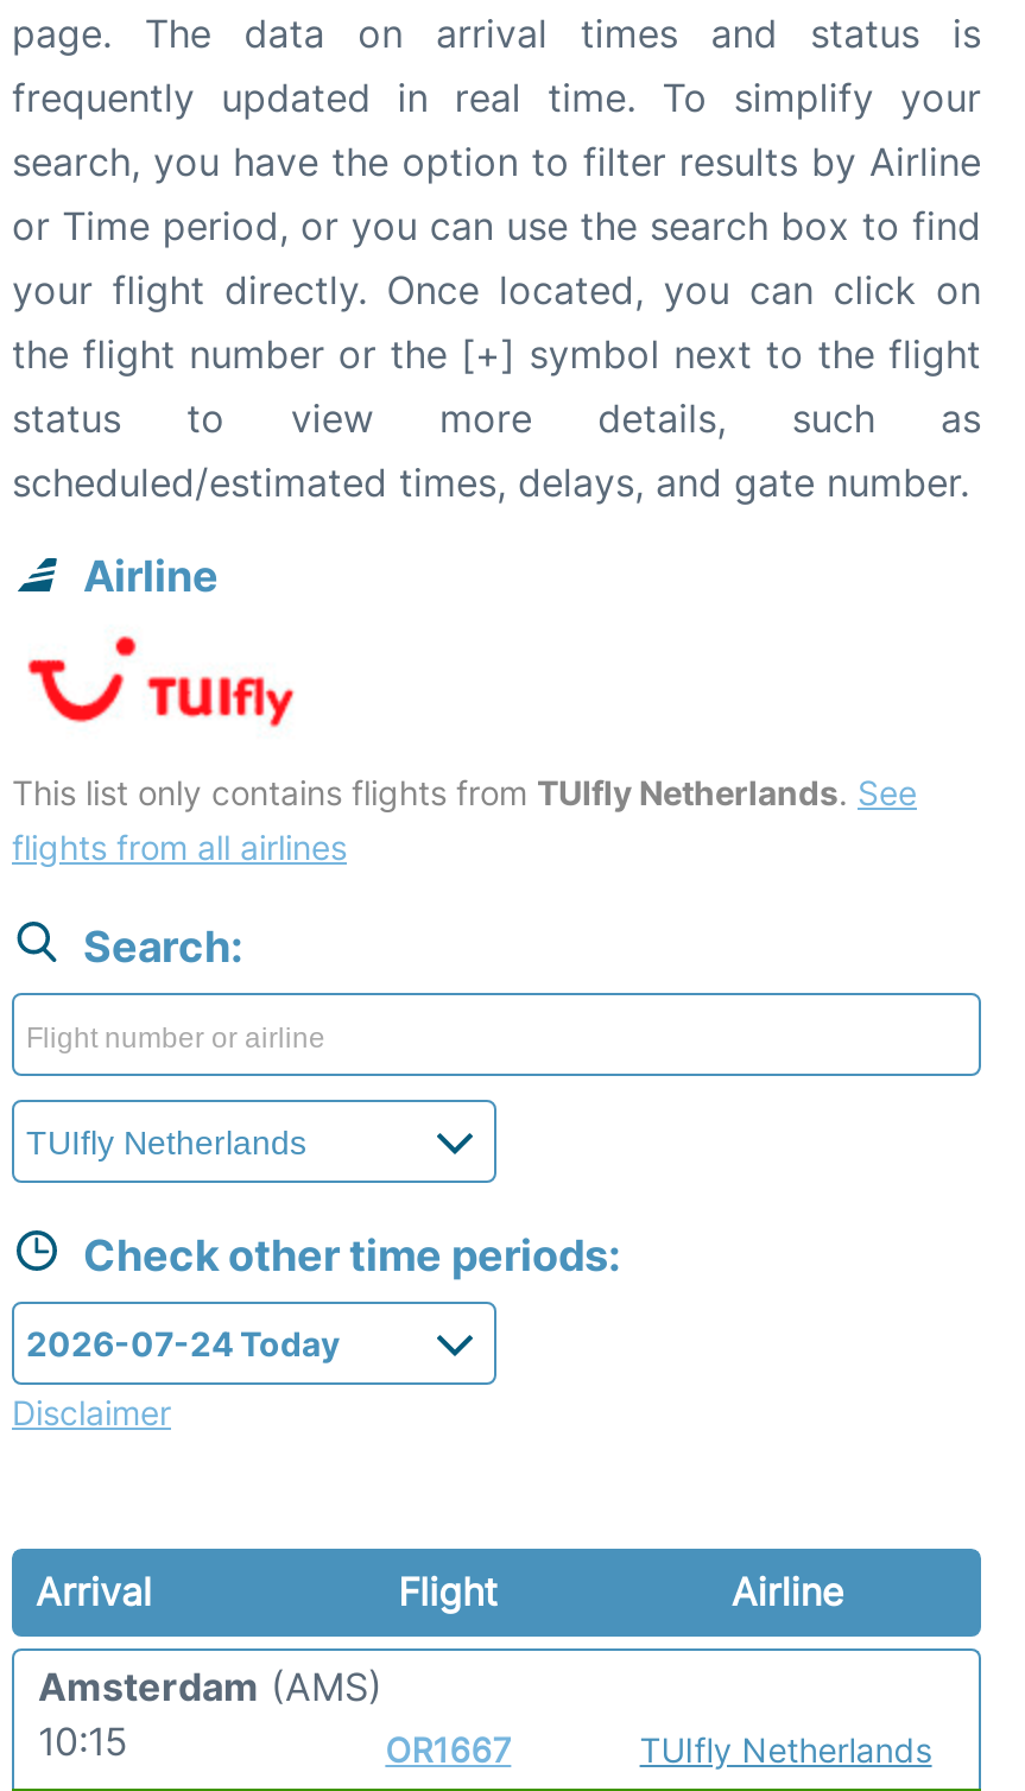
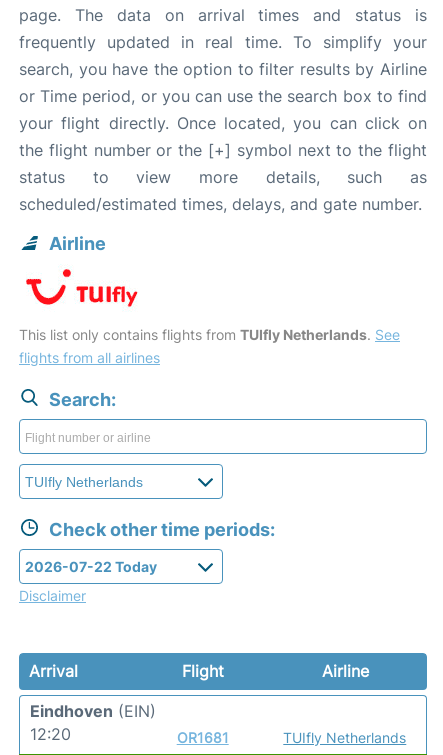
[38,1663,511,1770] Amsterdam (AMS) | 10:15 | OR1667 -> [30,701,229,746] Eindhoven (EIN) | 12:20 | OR1681

